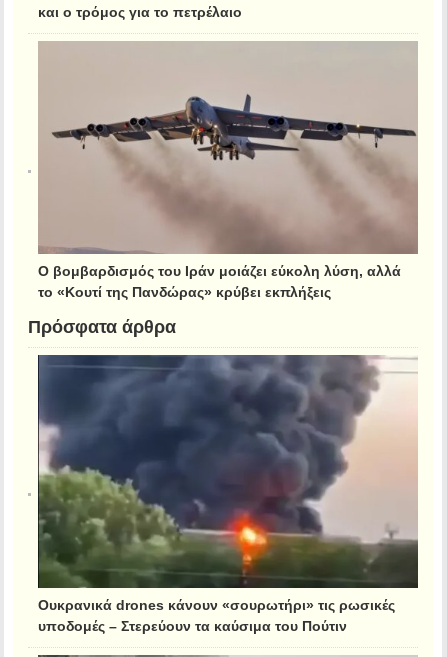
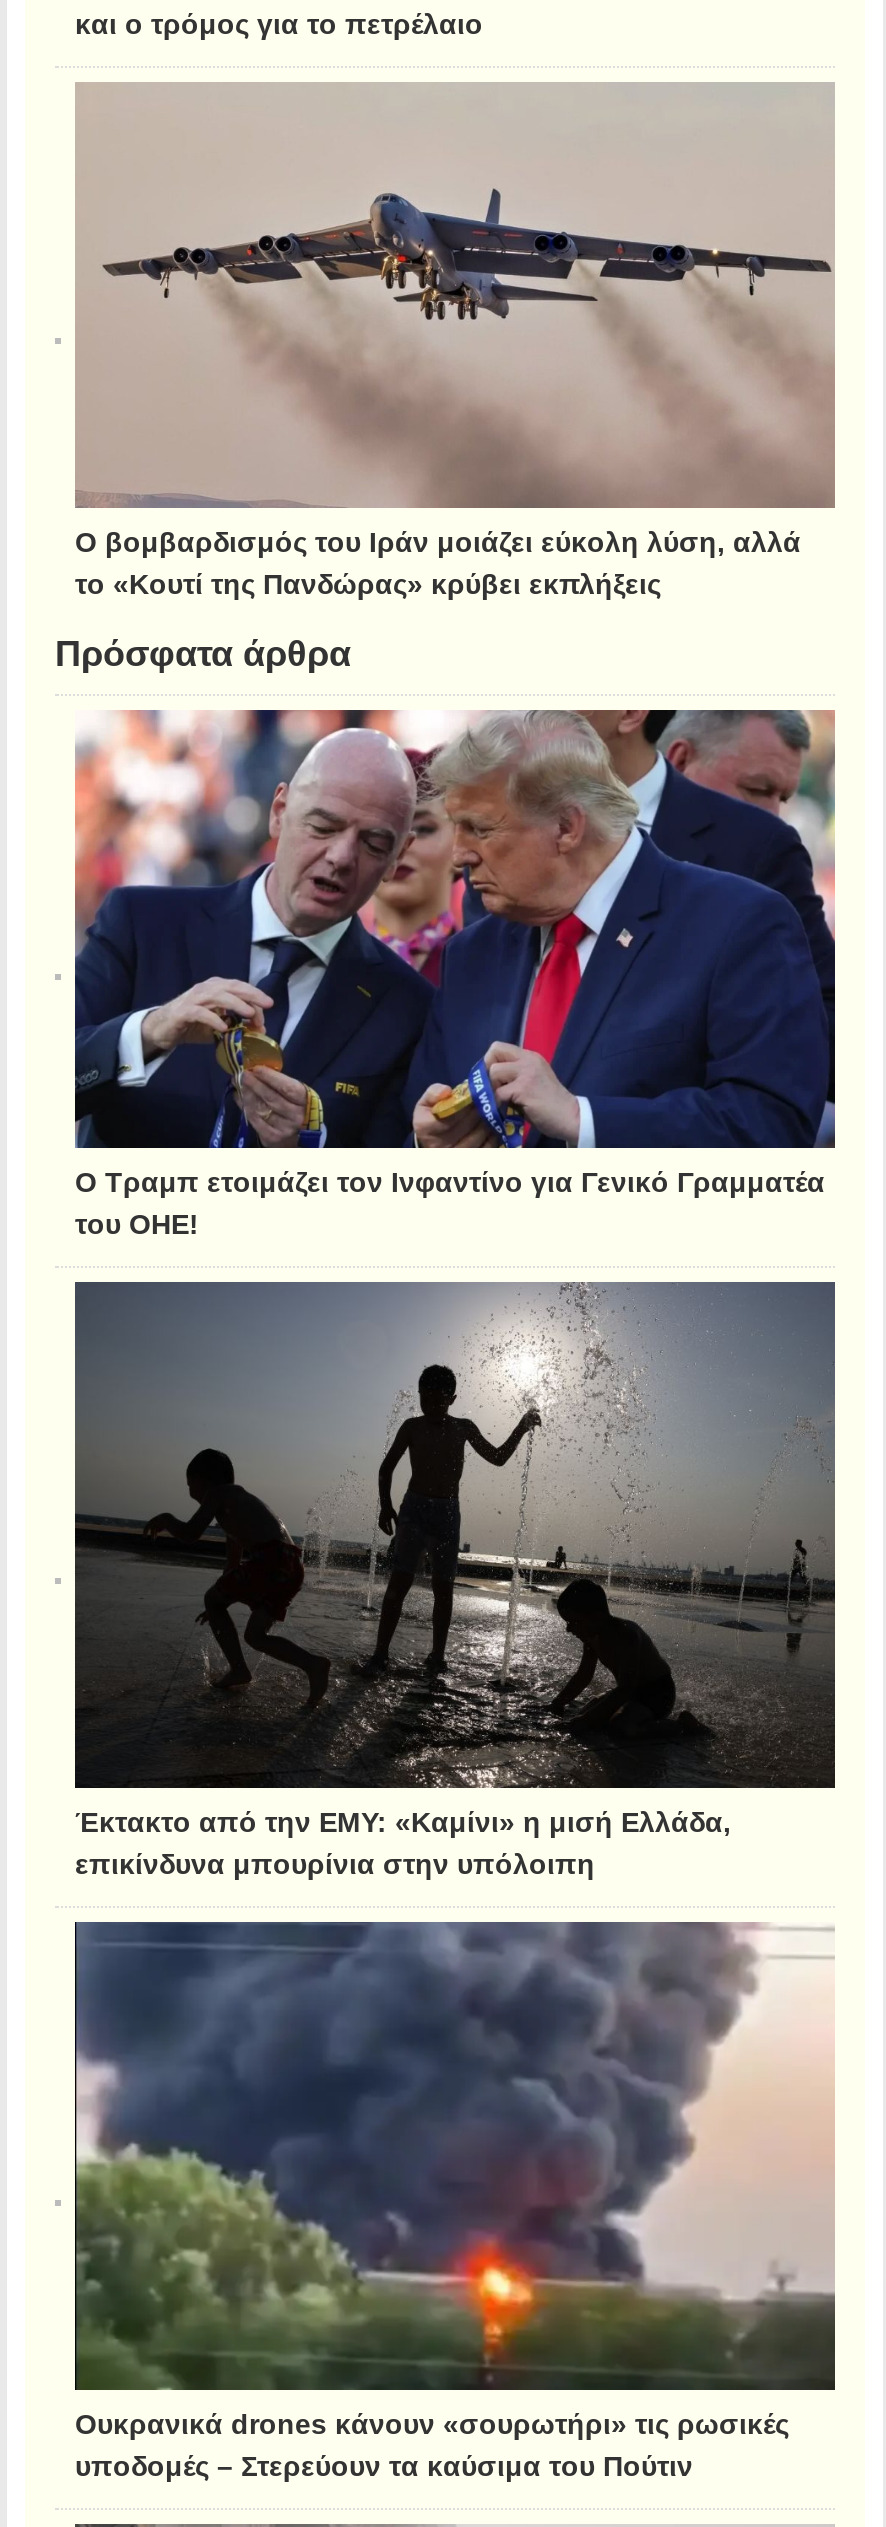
none -> [55,708,837,1236] [image] | Ο Τραμπ ετοιμάζει τον Ινφαντίνο για Γενικό Γραμματέα | του ΟΗΕ!
none -> [55,1280,837,1877] [image] | Έκτακτο από την ΕΜΥ: «Καμίνι» η μισή Ελλάδα, | επικίνδυνα μπουρίνια στην υπόλοιπη

